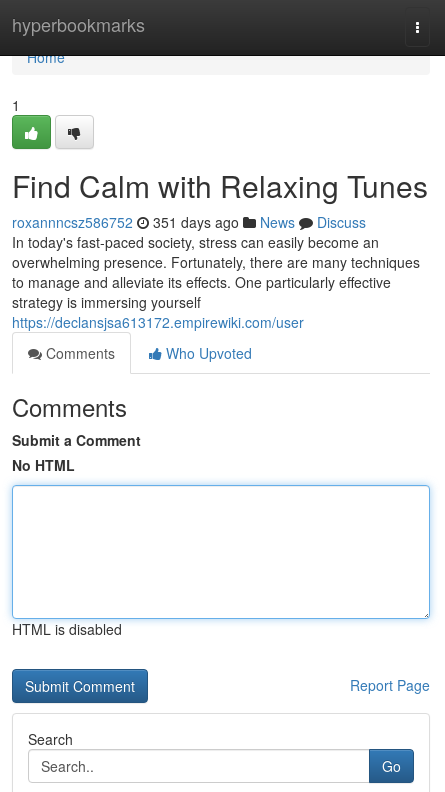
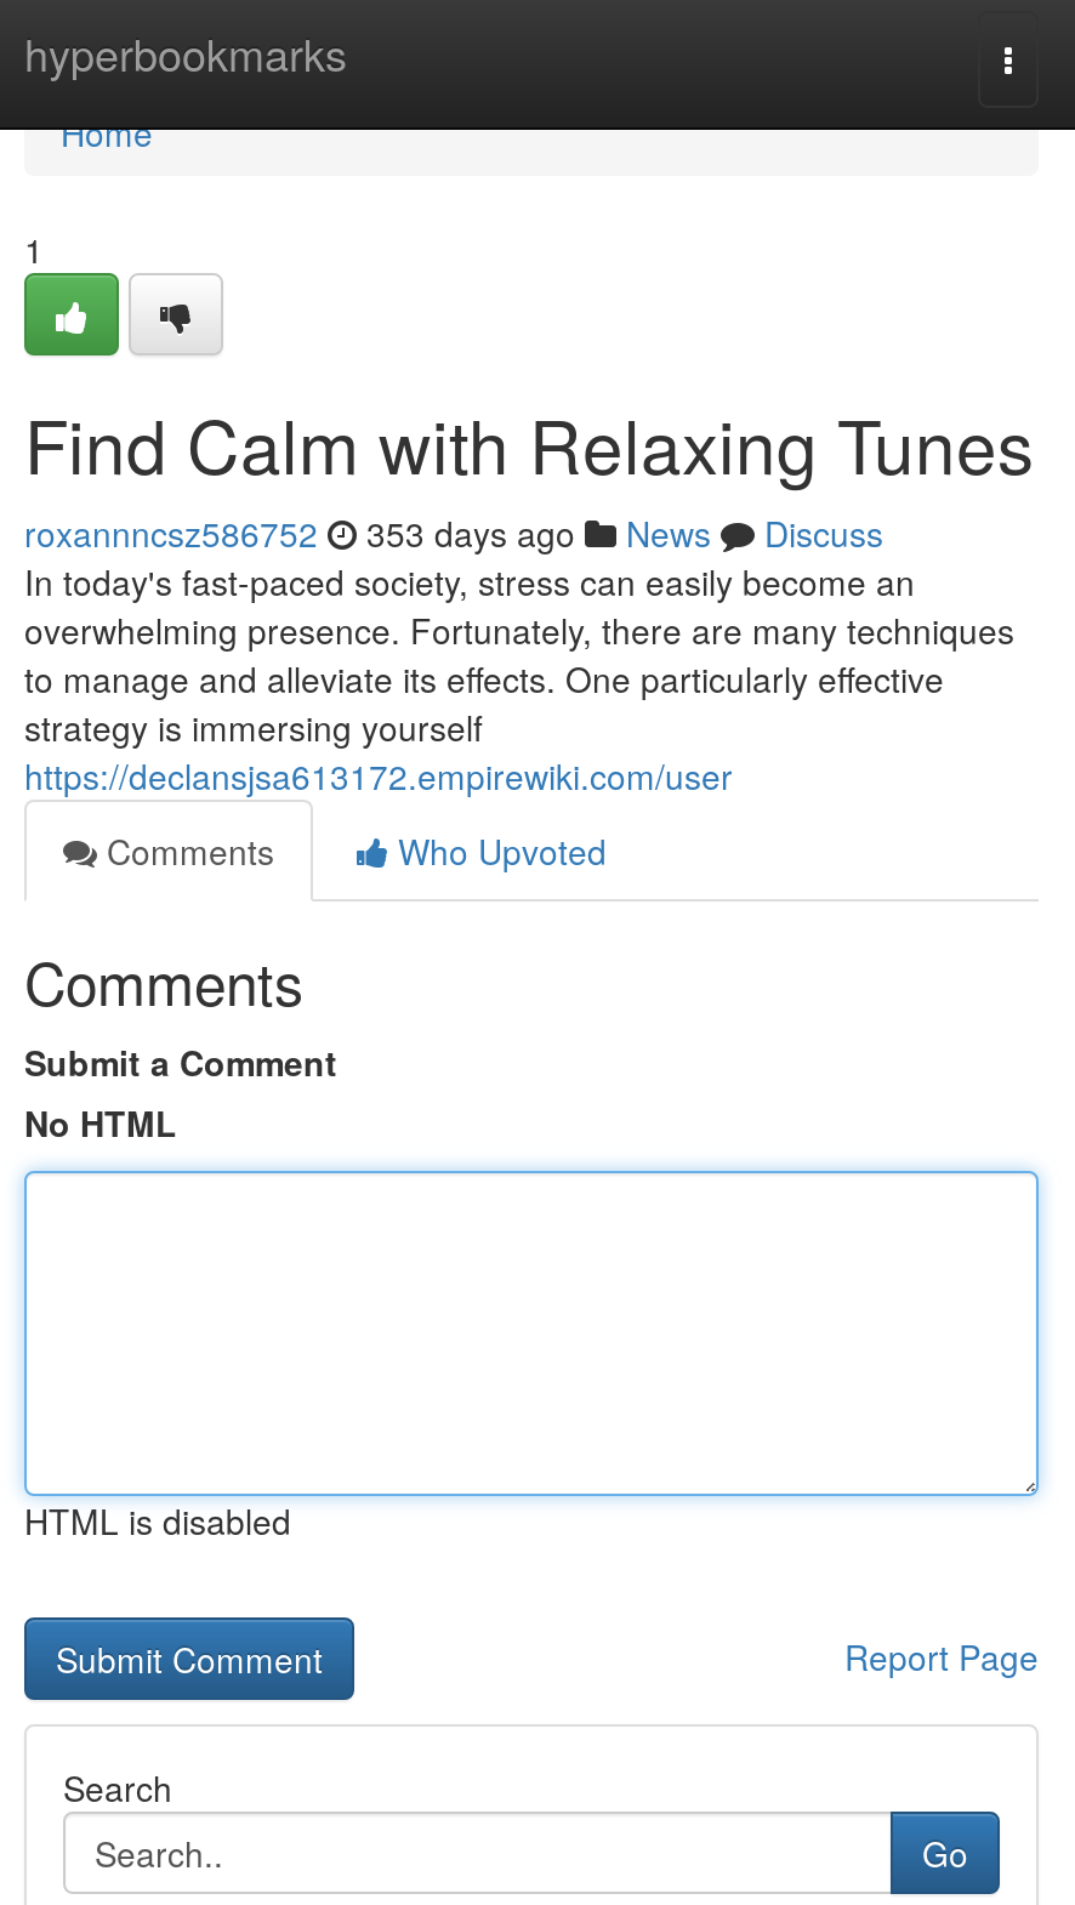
[12,212,366,232] roxannncsz586752 351 days ago News Discuss -> [24,508,883,557] roxannncsz586752 353 days ago News Discuss

